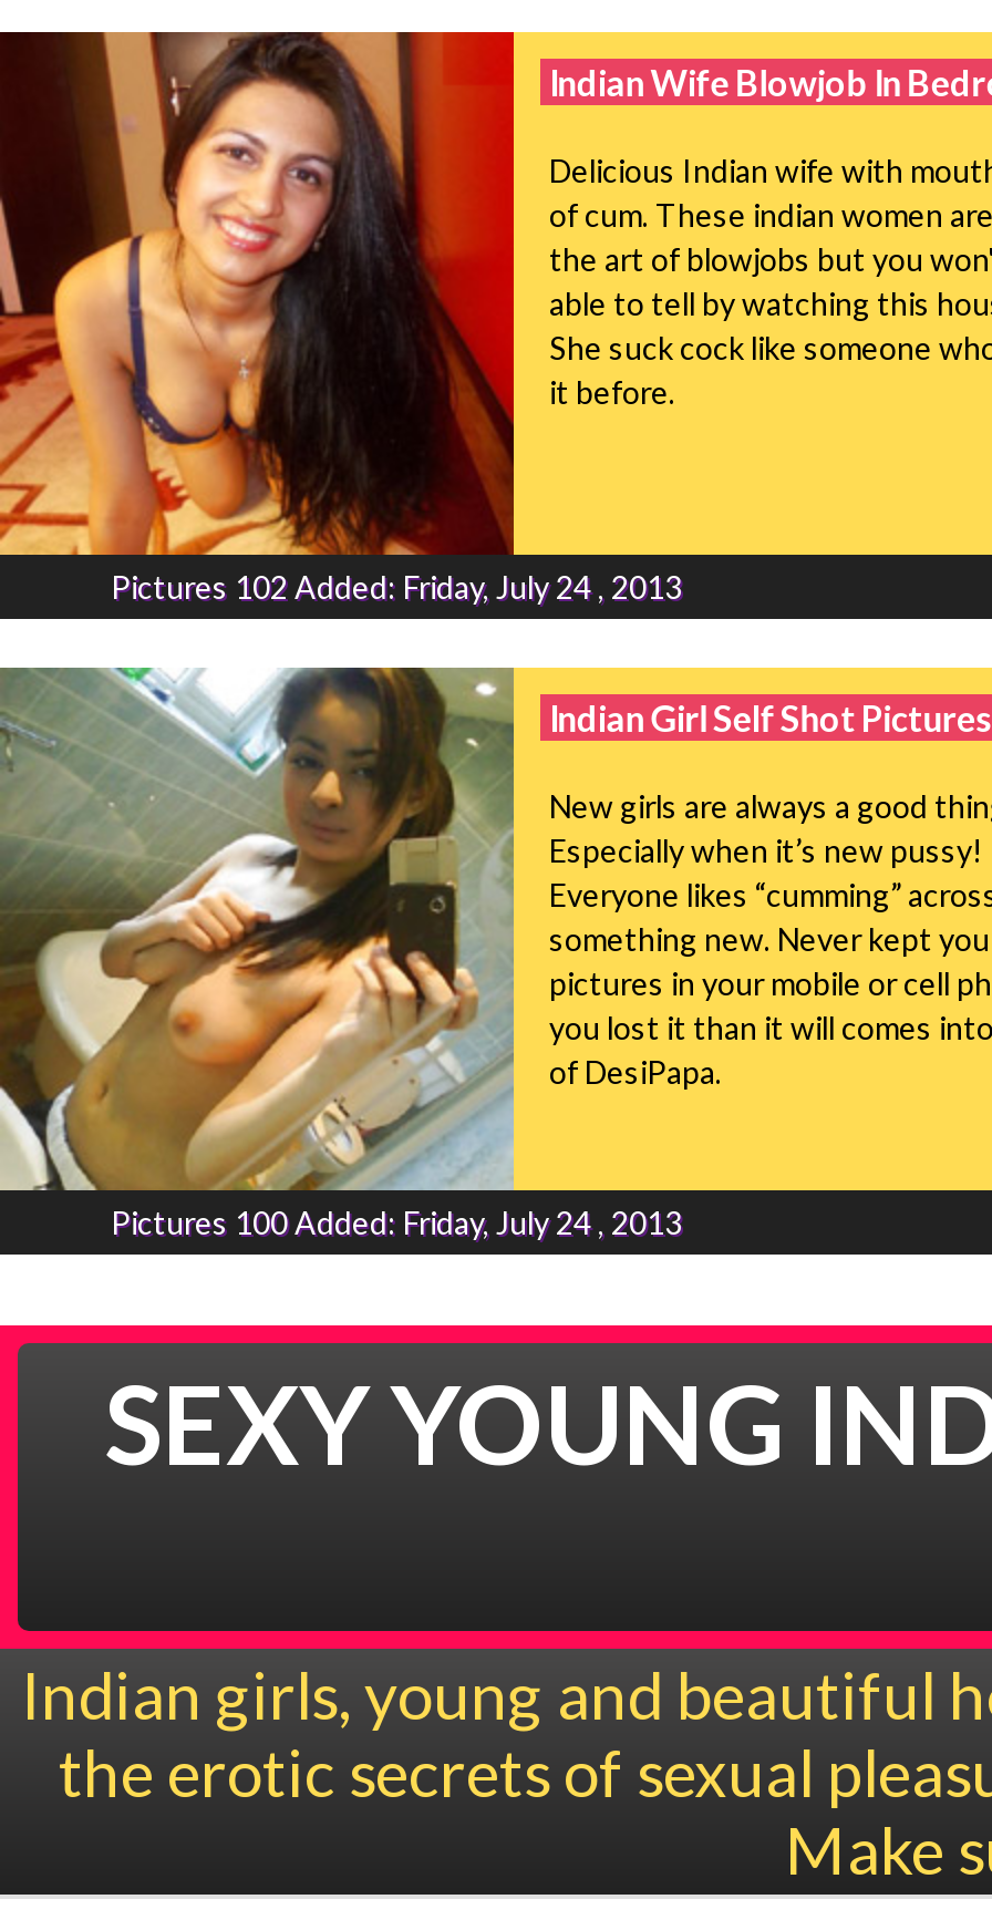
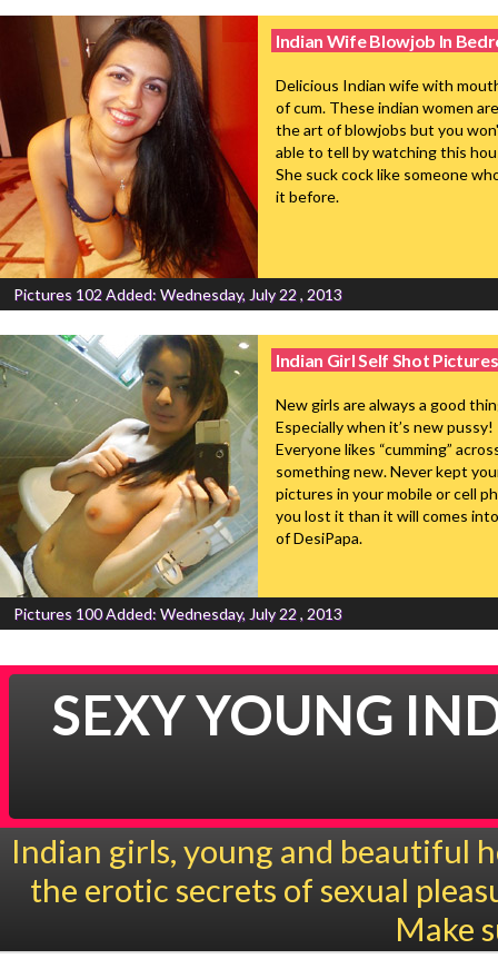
[111,568,682,606] Pictures 102 Added: Friday, July 24 , 2013 -> [13,285,342,304] Pictures 102 Added: Wednesday, July 22 , 2013
[111,1204,682,1241] Pictures 100 Added: Friday, July 24 , 2013 -> [13,604,342,623] Pictures 100 Added: Wednesday, July 22 , 2013

